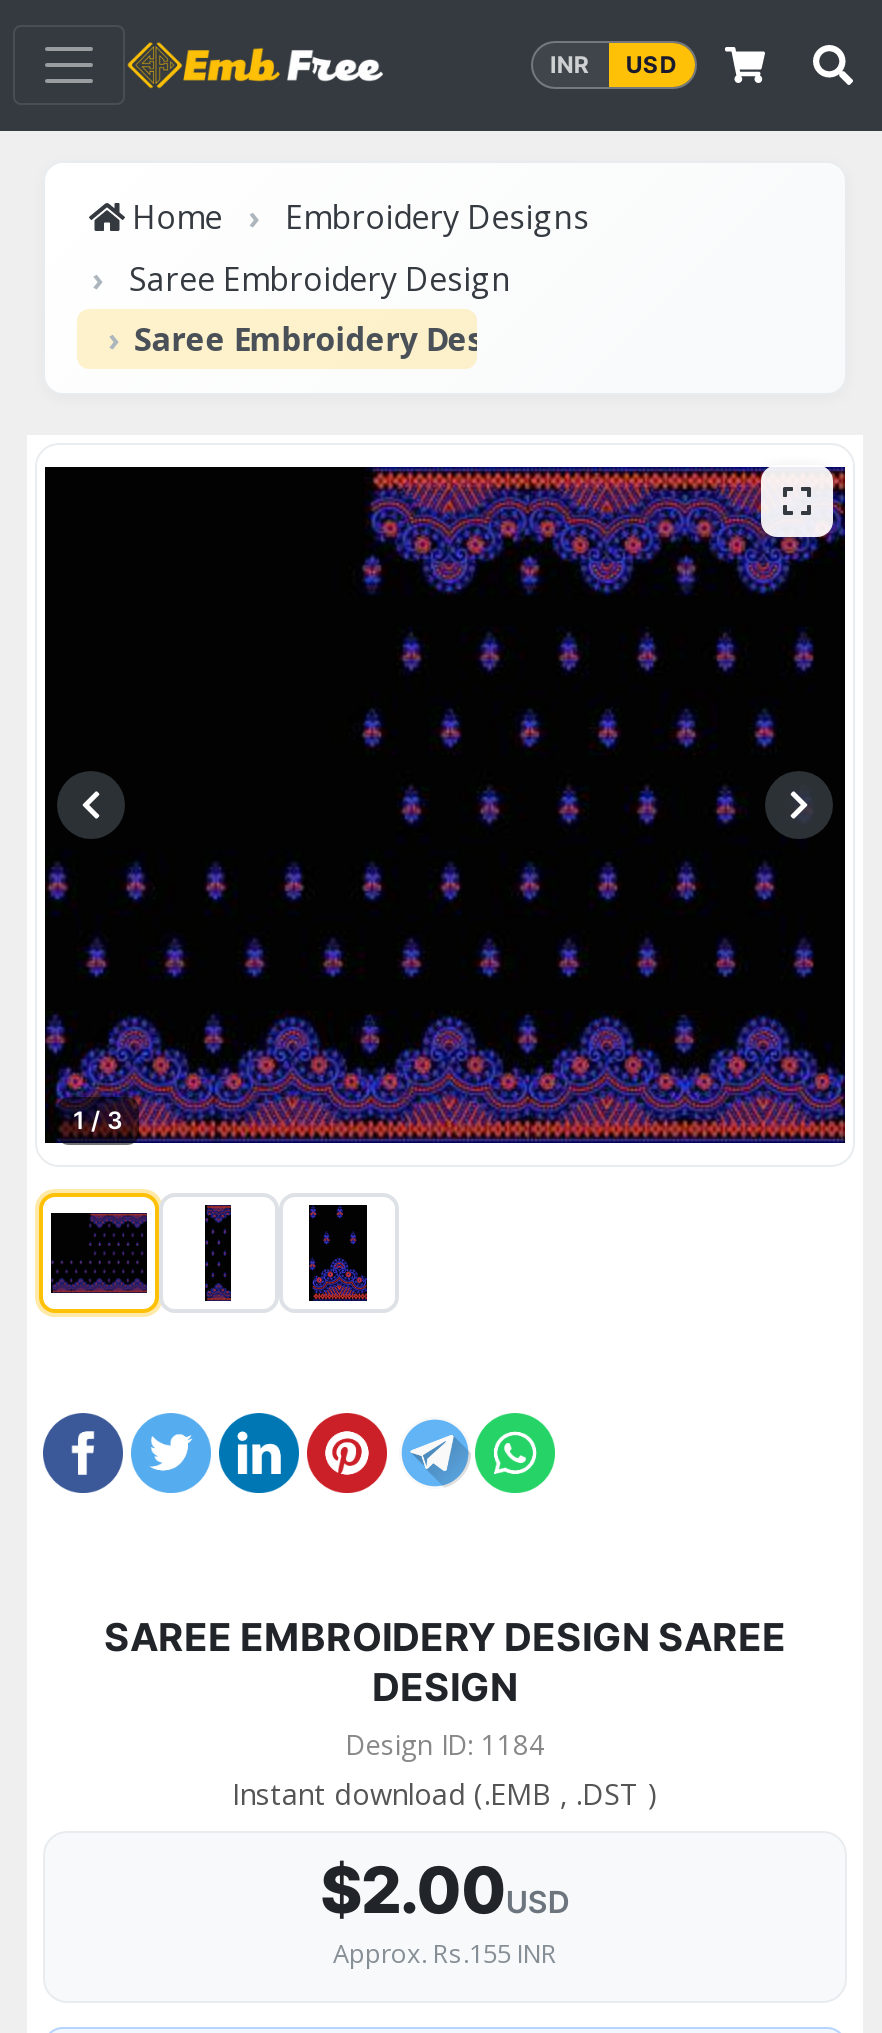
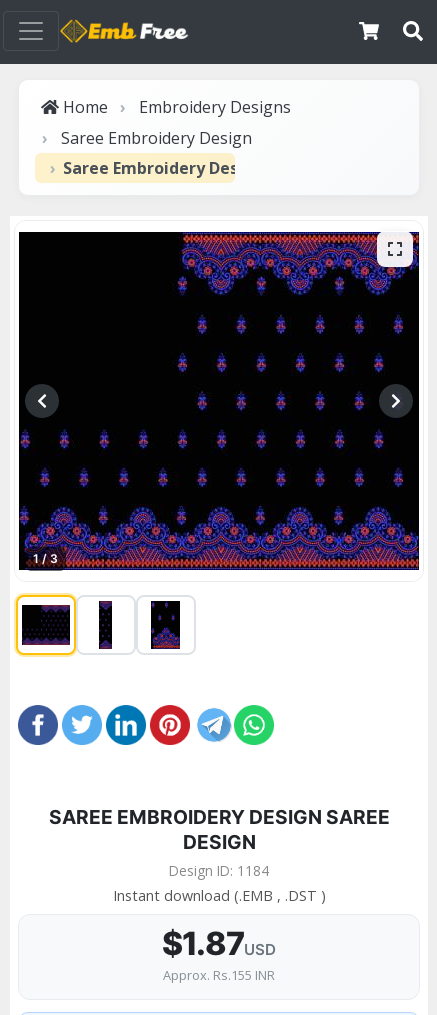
[550,50,677,78] INR | USD -> none
[320,1852,570,1930] $2.00USD -> [162,924,276,963] $1.87USD

